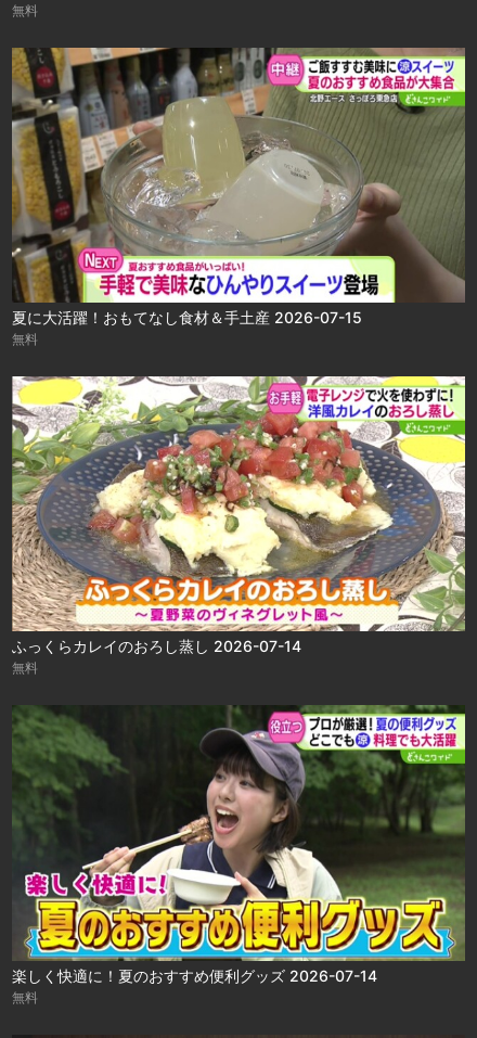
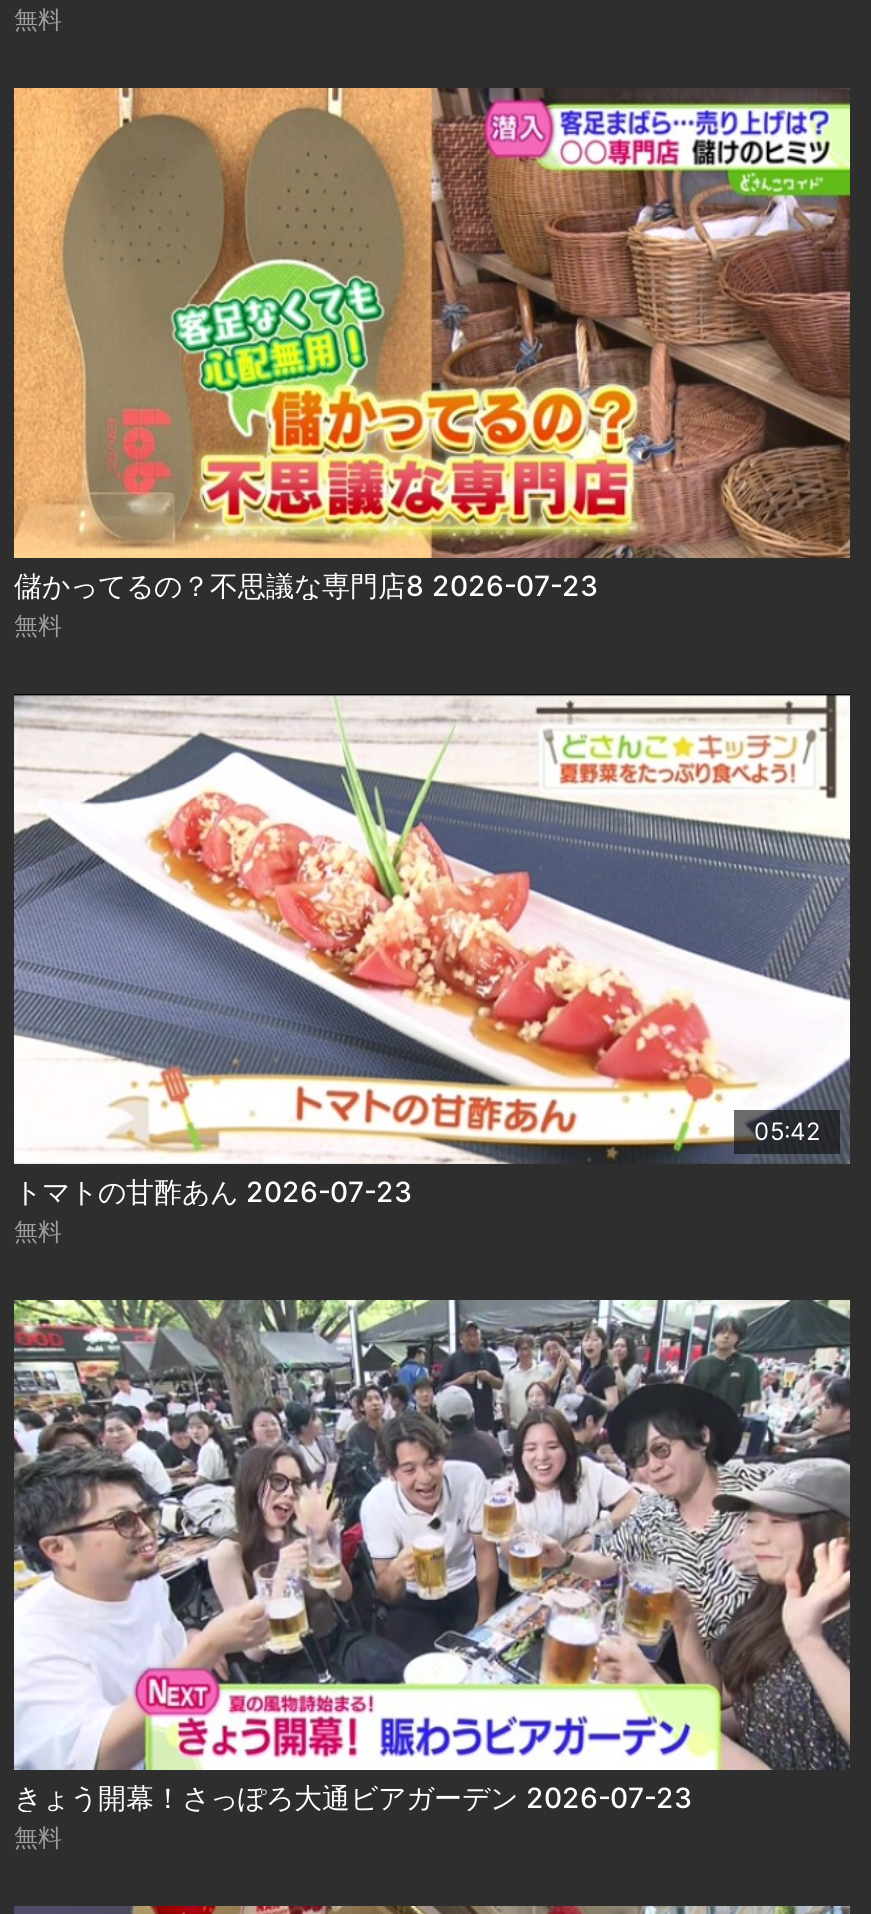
[12,48,465,327] [image] | 夏に大活躍！おもてなし食材＆手土産 2026-07-15 -> [12,86,850,602] [image] | 儲かってるの？不思議な専門店8 2026-07-23
[11,375,466,656] [image] | ふっくらカレイのおろし蒸し 2026-07-14 -> [12,694,852,1209] [image] | 05:42 | トマトの甘酢あん 2026-07-23
[12,705,466,984] [image] | 楽しく快適に！夏のおすすめ便利グッズ 2026-07-14 -> [12,1298,852,1815] [image] | きょう開幕！さっぽろ大通ビアガーデン 2026-07-23

